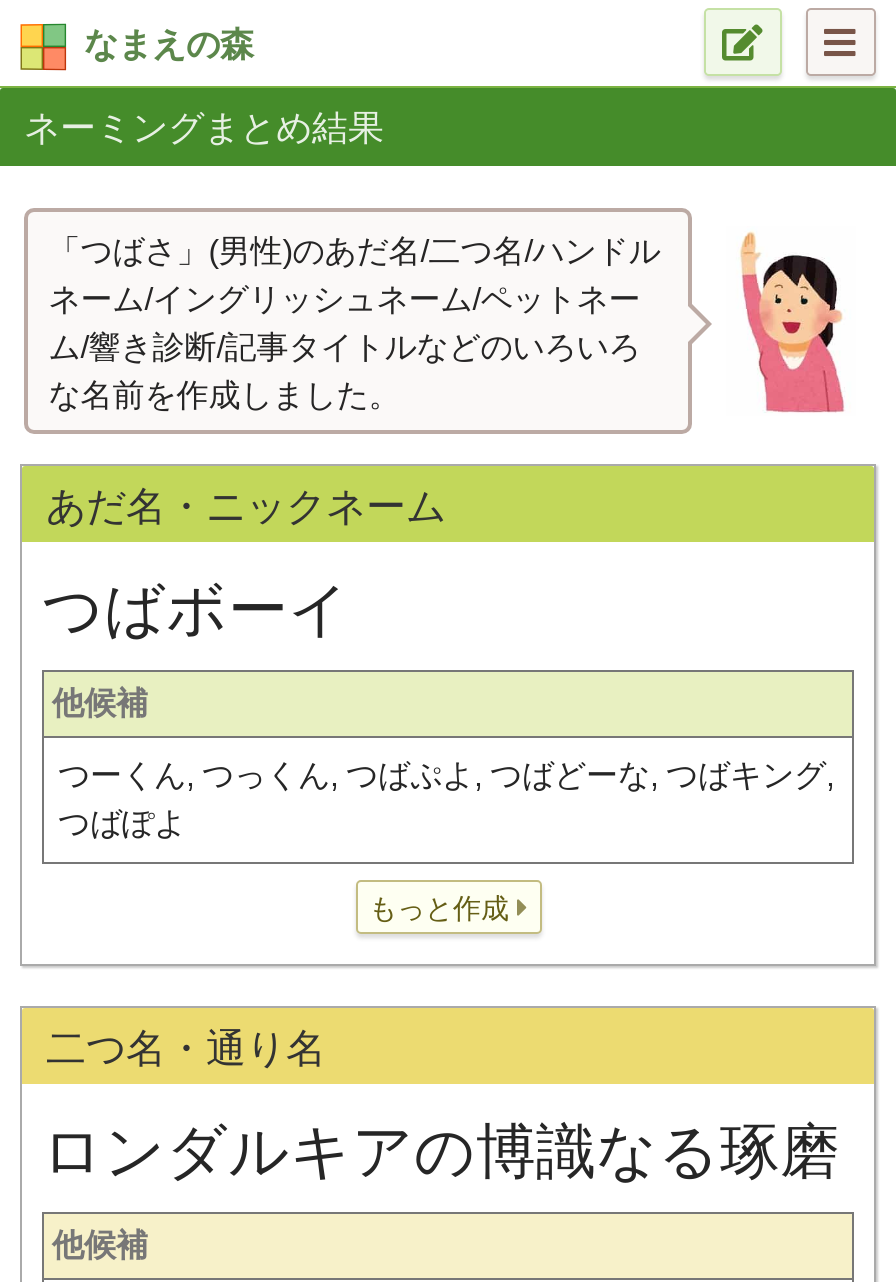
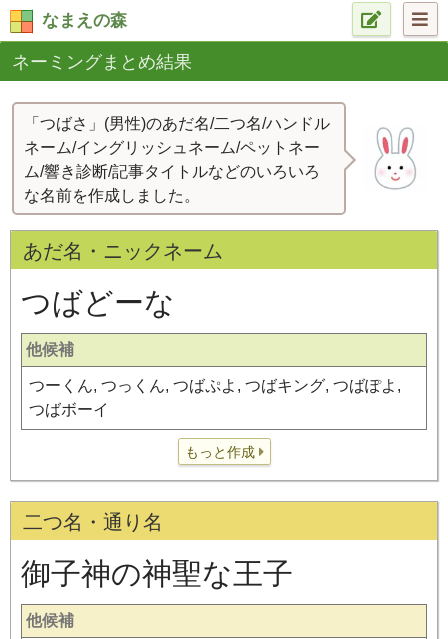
[740,232,846,414] [image] -> [371,115,422,204] [image]
[42,576,350,642] つばボーイ -> [21,286,175,319] つばどーな
[58,758,834,840] つーくん, つっくん, つばぷよ, つばどーな, つばキング, | つばぽよ -> [29,377,401,418] つーくん, つっくん, つばぷよ, つばキング, つばぽよ, | つばボーイ
[42,1118,840,1184] ロンダルキアの博識なる琢磨 -> [21,557,293,590] 御子神の神聖な王子

